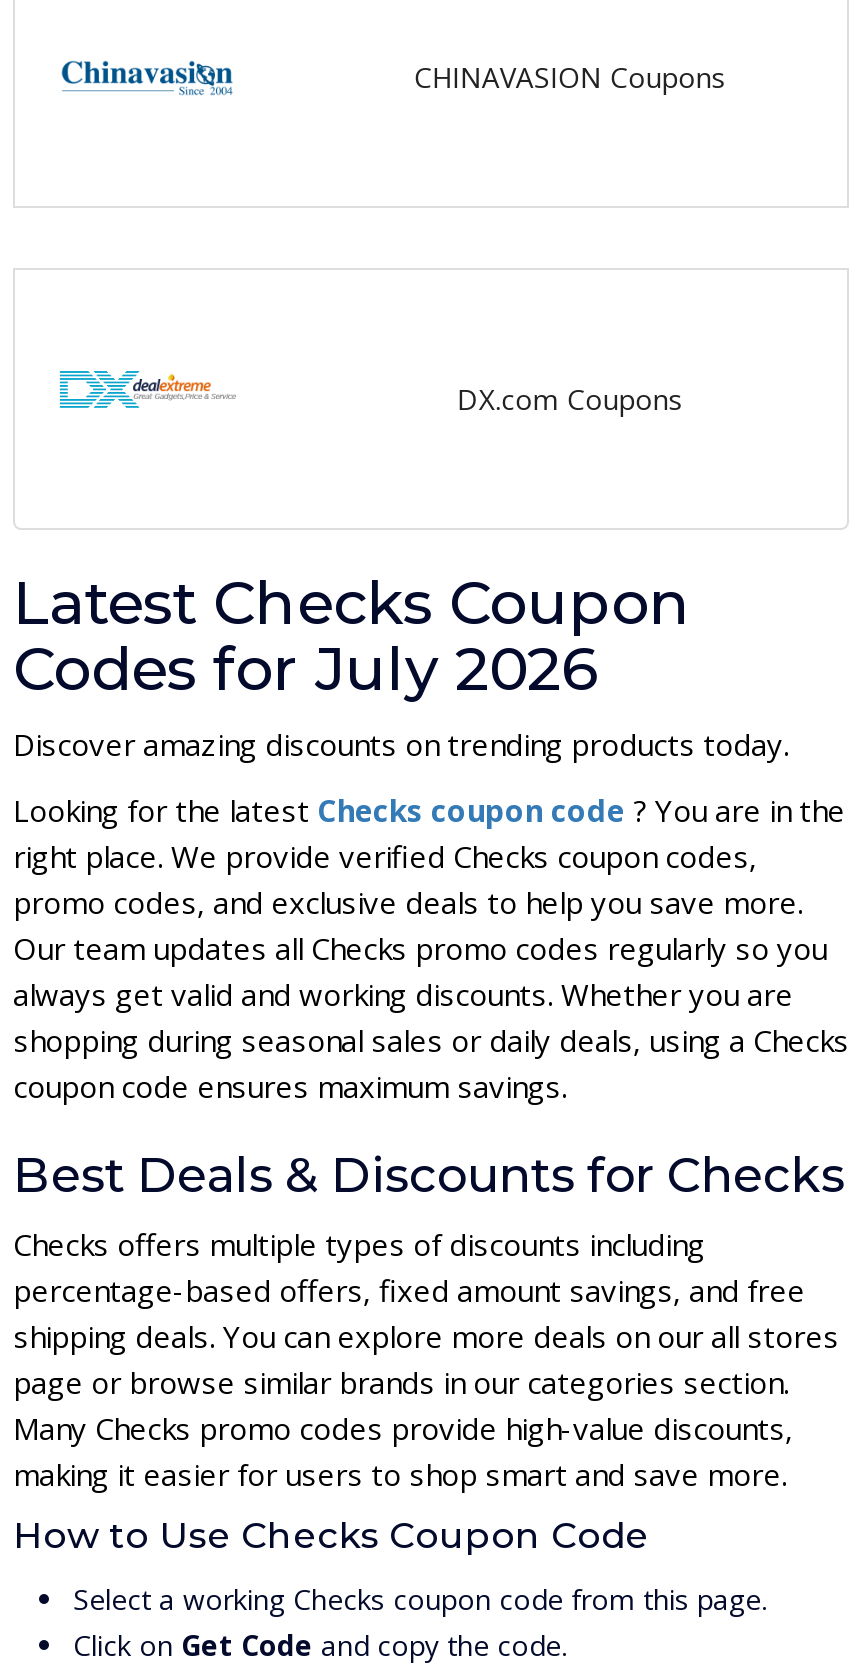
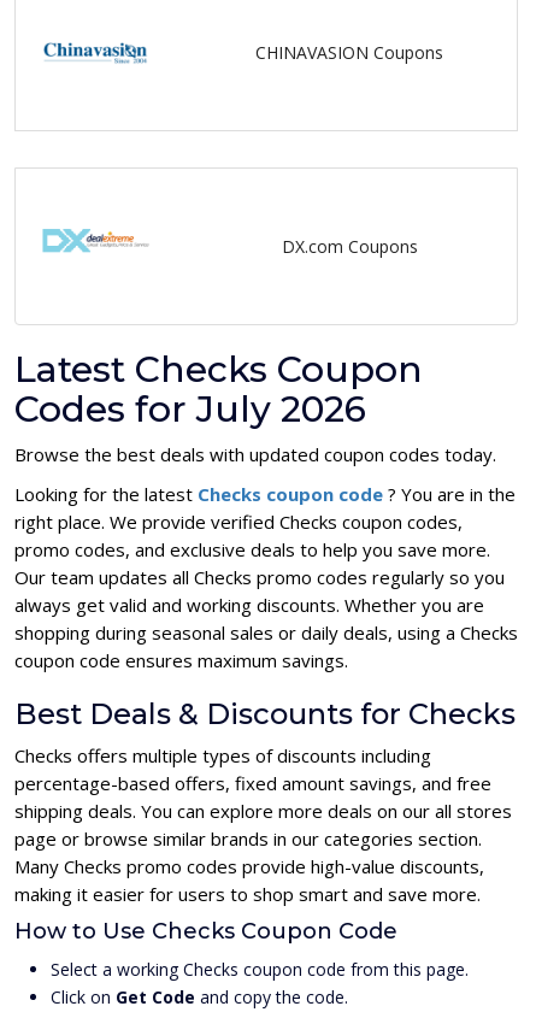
[13,724,789,764] Discover amazing discounts on trending products today. -> [14,442,496,466] Browse the best deals with updated coupon codes today.

